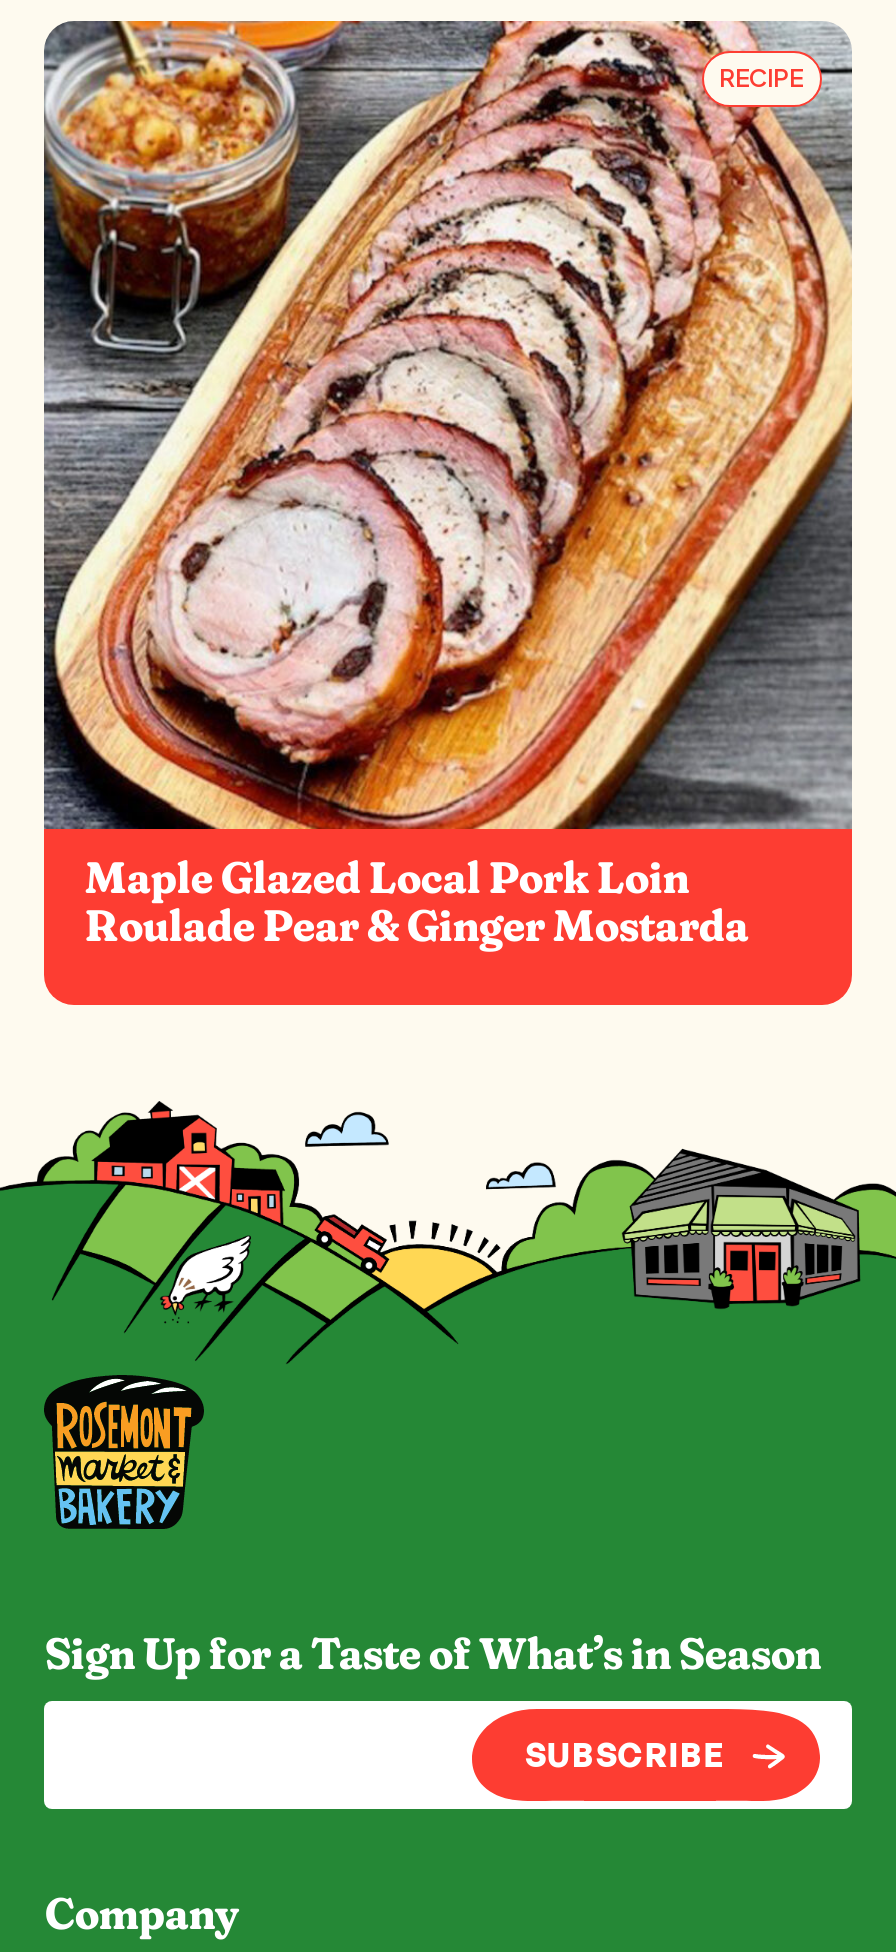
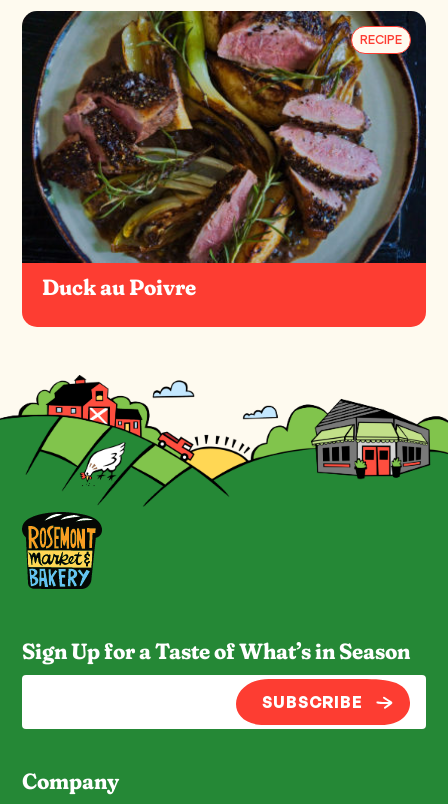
[42,18,854,952] [image] | Maple Glazed Local Pork Loin | Roulade Pear & Ginger Mostarda -> [22,10,427,301] [image] | Duck au Poivre

